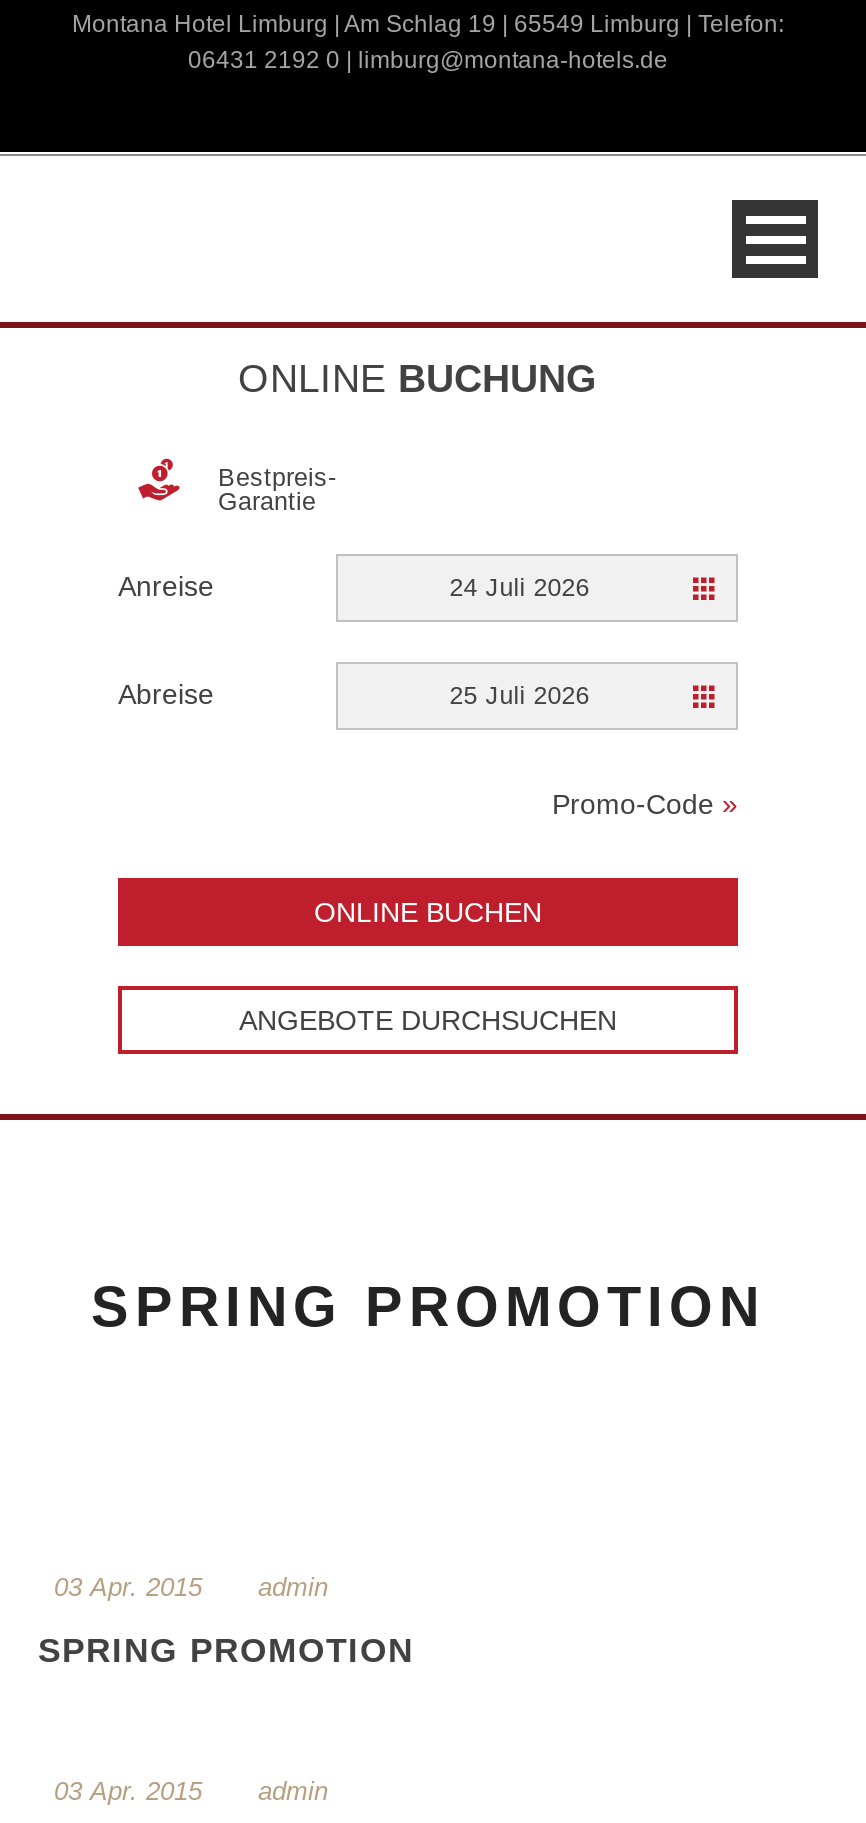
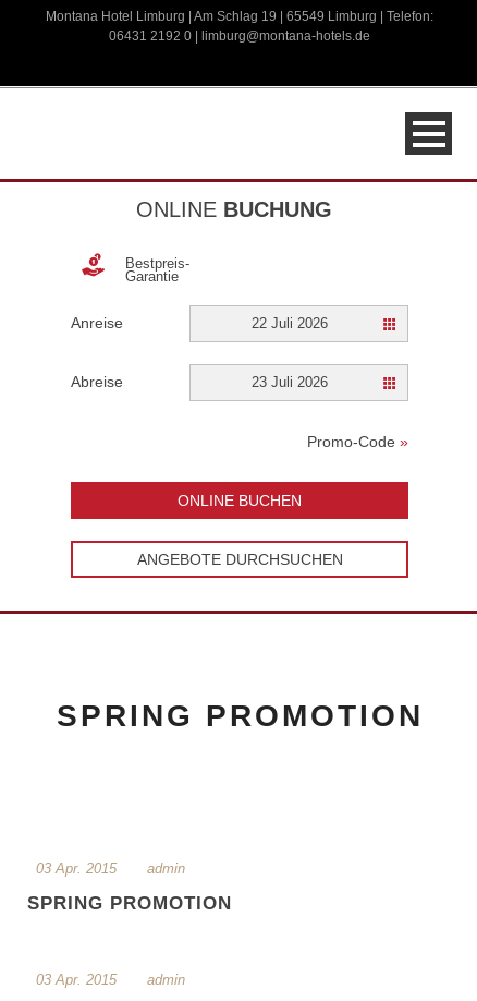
[450,574,590,602] 24 Juli 2026 -> [251,316,328,331] 22 Juli 2026
[450,682,590,710] 25 Juli 2026 -> [251,375,328,390] 23 Juli 2026

